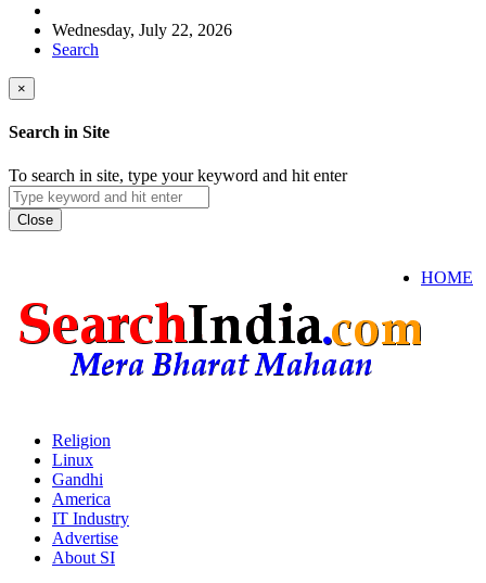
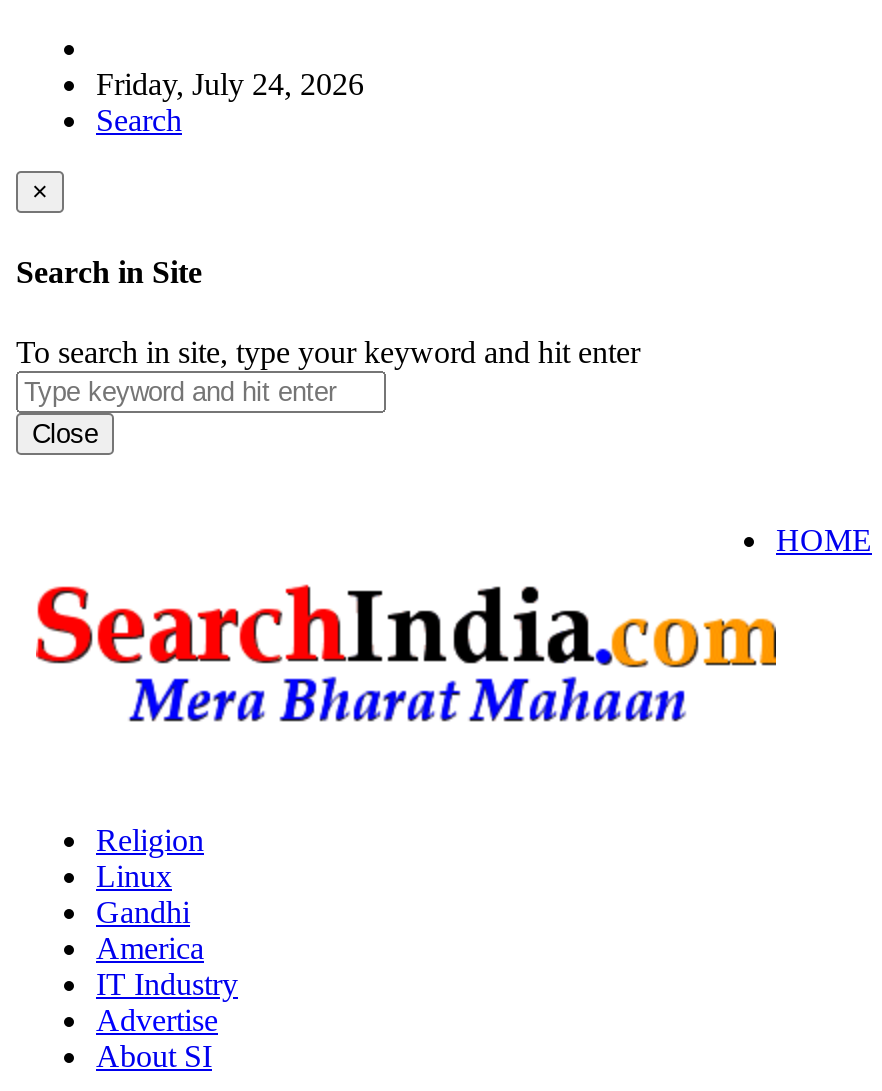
[52,21,232,39] Wednesday, July 22, 2026 -> [96,67,364,101] Friday, July 24, 2026

